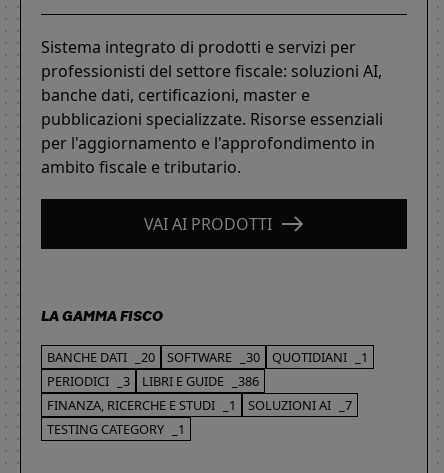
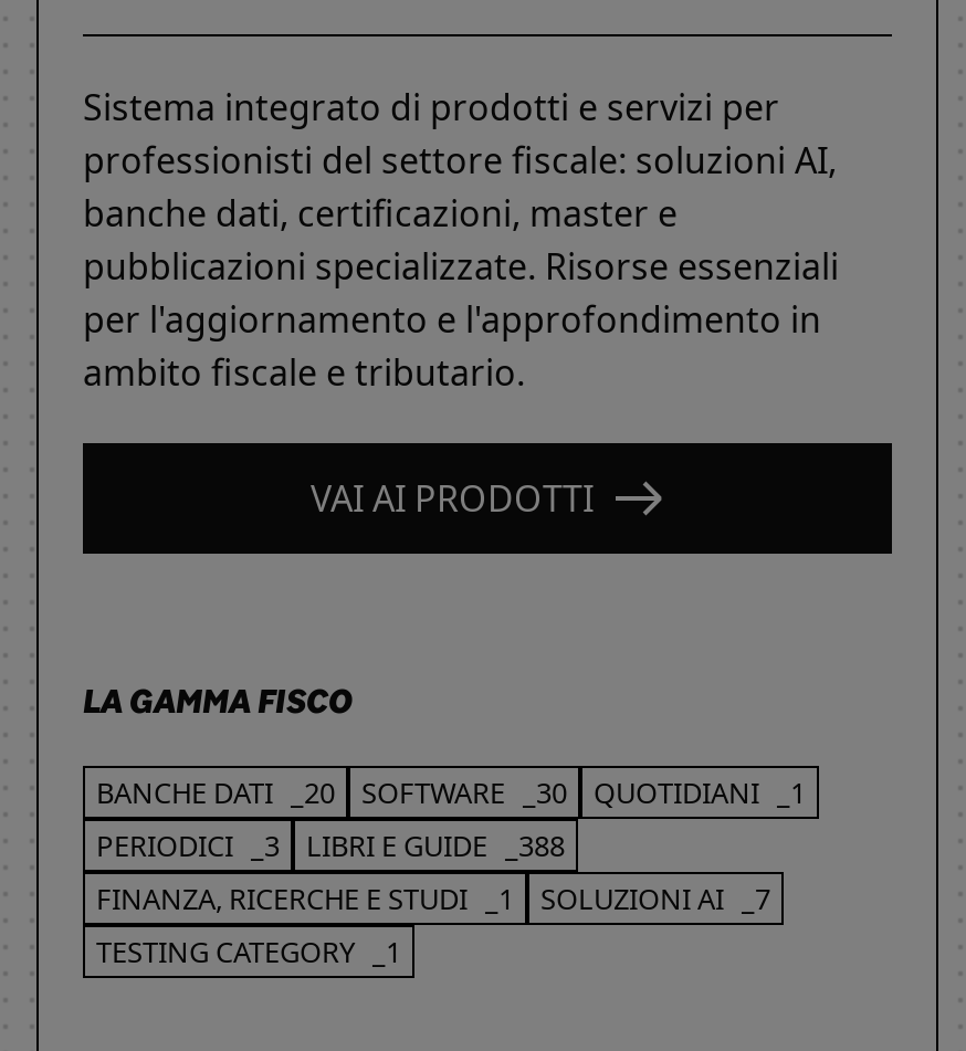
[47,371,259,389] PERIODICI _3 LIBRI E GUIDE _386 -> [96,824,565,864] PERIODICI _3 LIBRI E GUIDE _388

